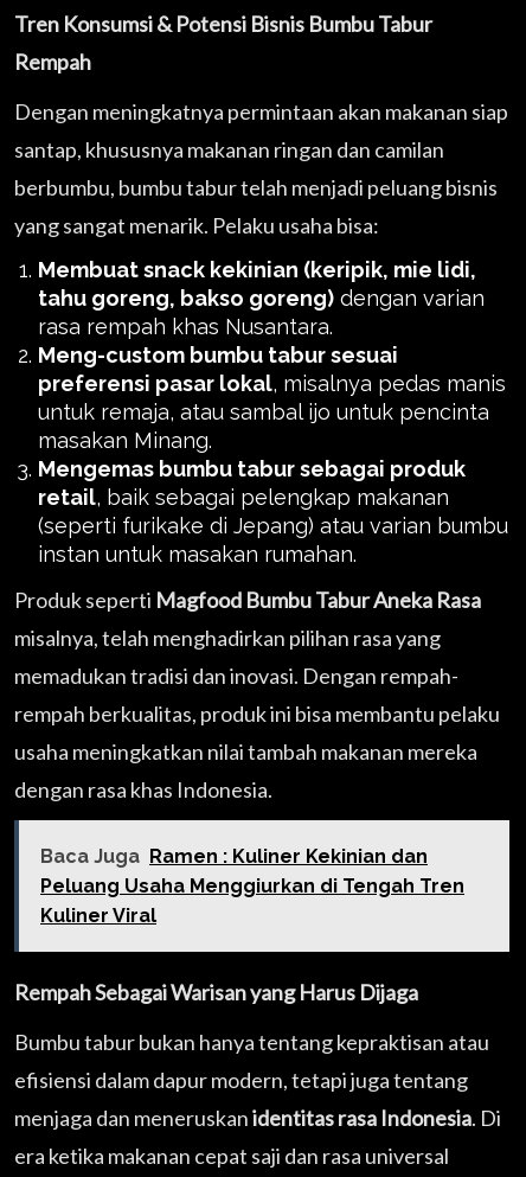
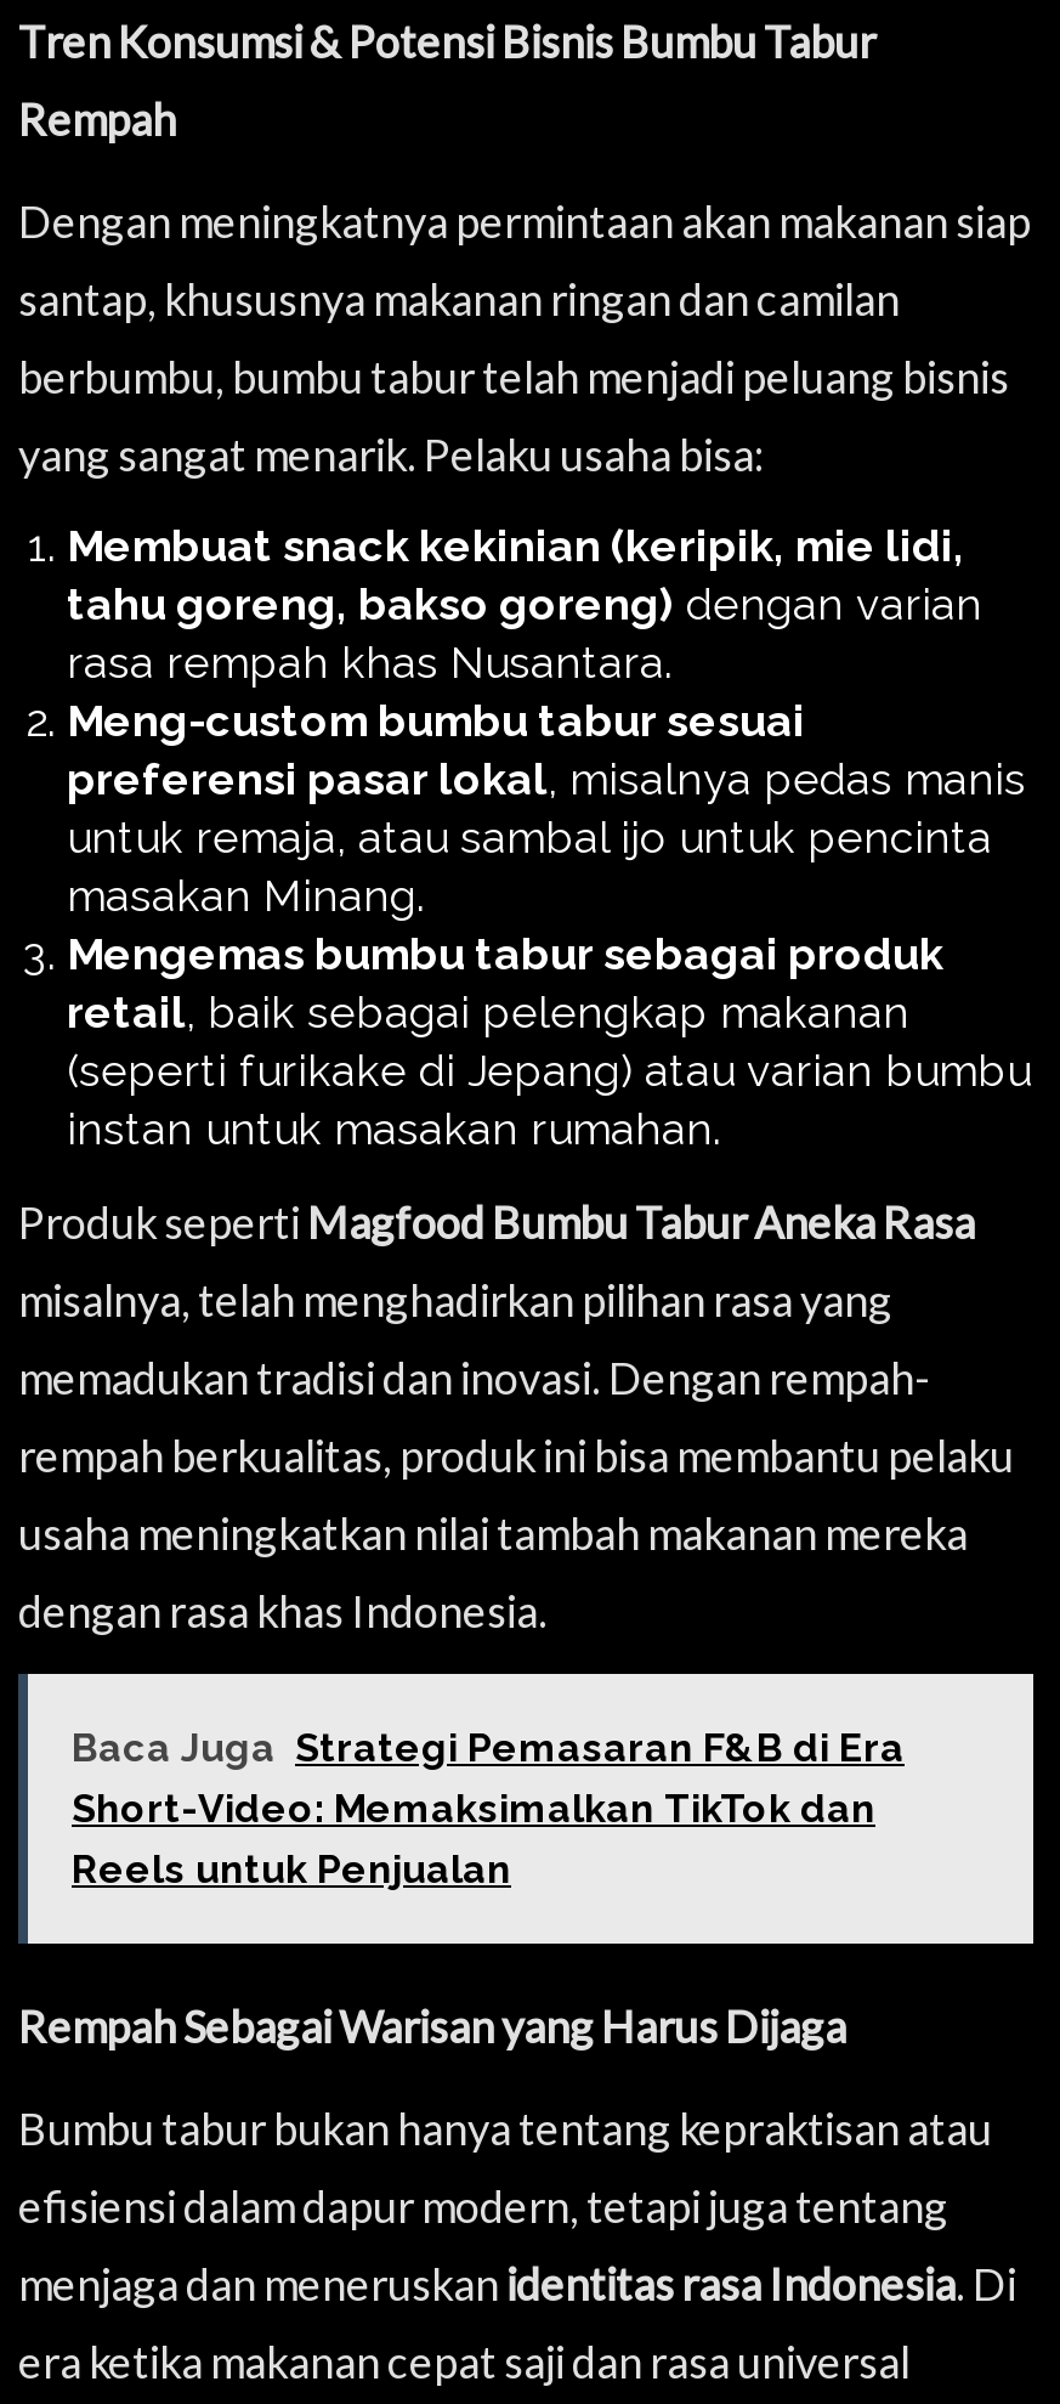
[40,845,464,927] Baca Juga Ramen : Kuliner Kekinian dan | Peluang Usaha Menggiurkan di Tengah Tren | Kuliner Viral -> [72,1725,905,1893] Baca Juga Strategi Pemasaran F&B di Era | Short-Video: Memaksimalkan TikTok dan | Reels untuk Penjualan

